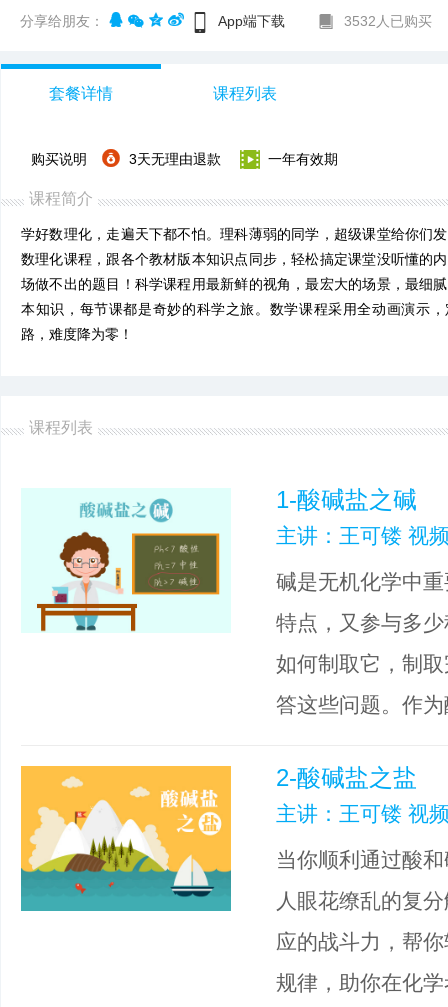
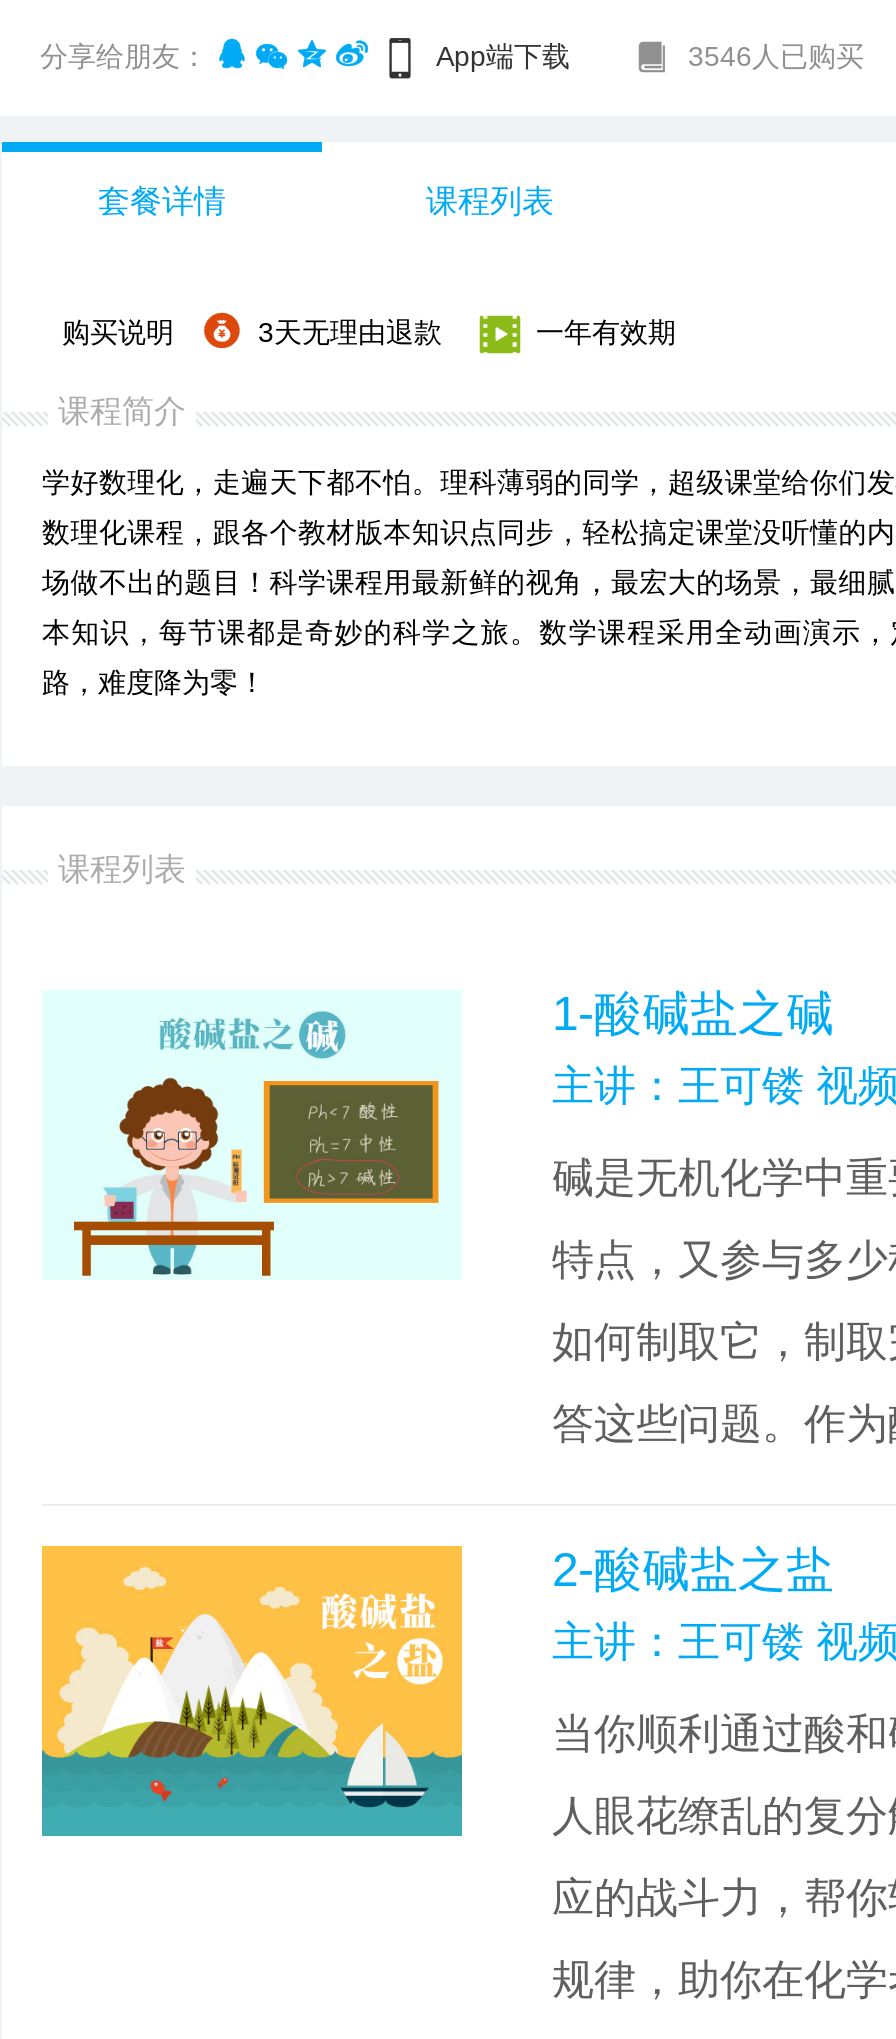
[344,13,432,29] 3532人已购买 -> [688,40,864,72] 3546人已购买

